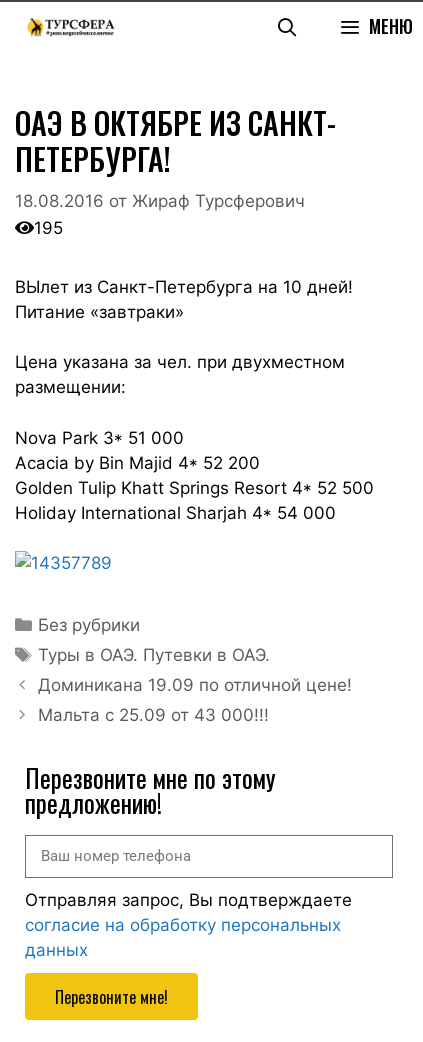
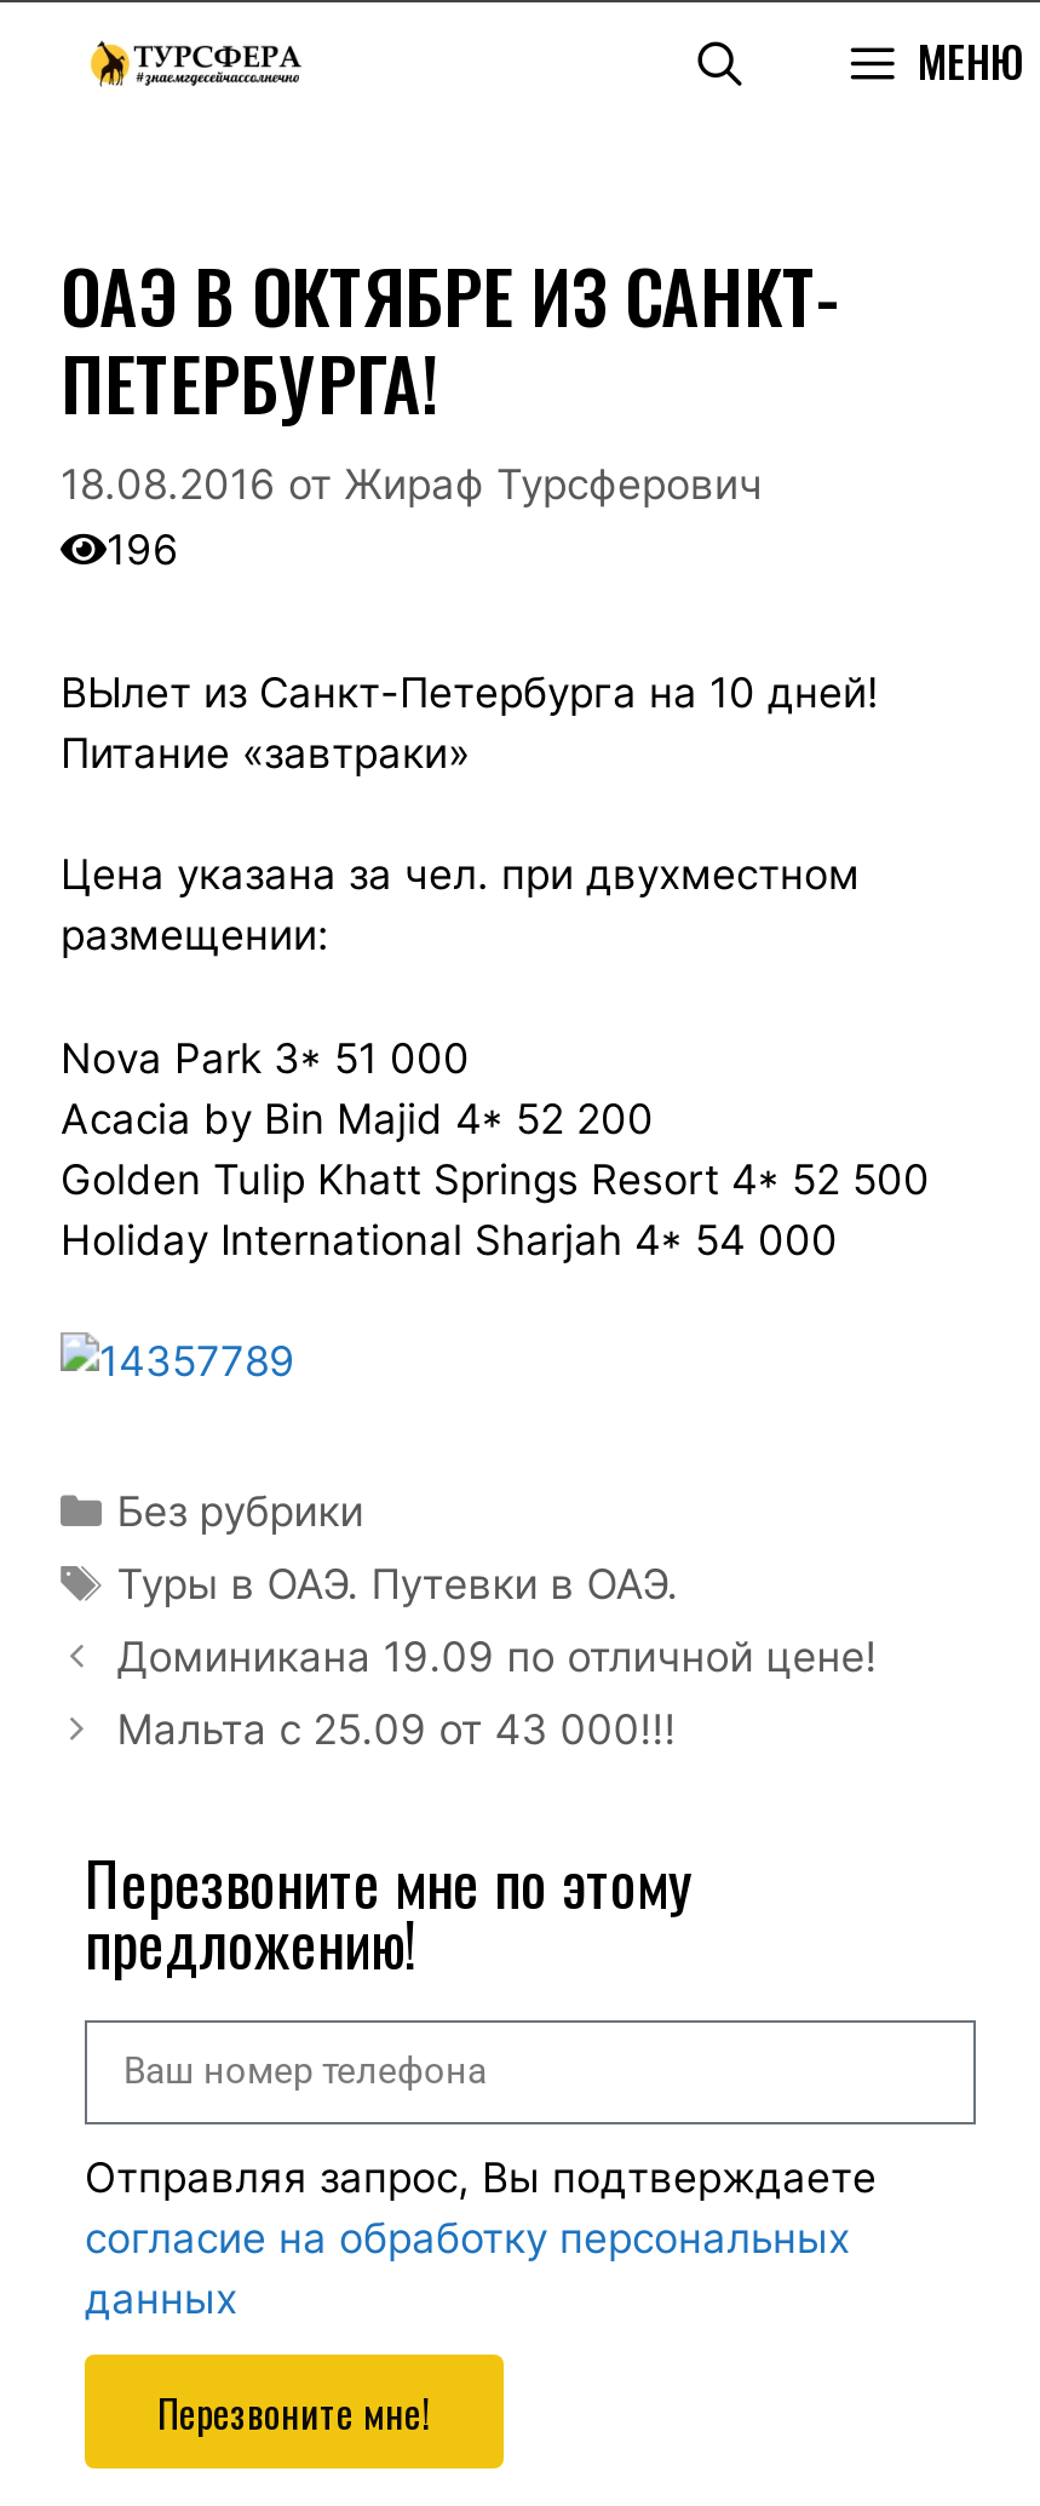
[34,217,63,237] 195 -> [107,524,179,573] 196

